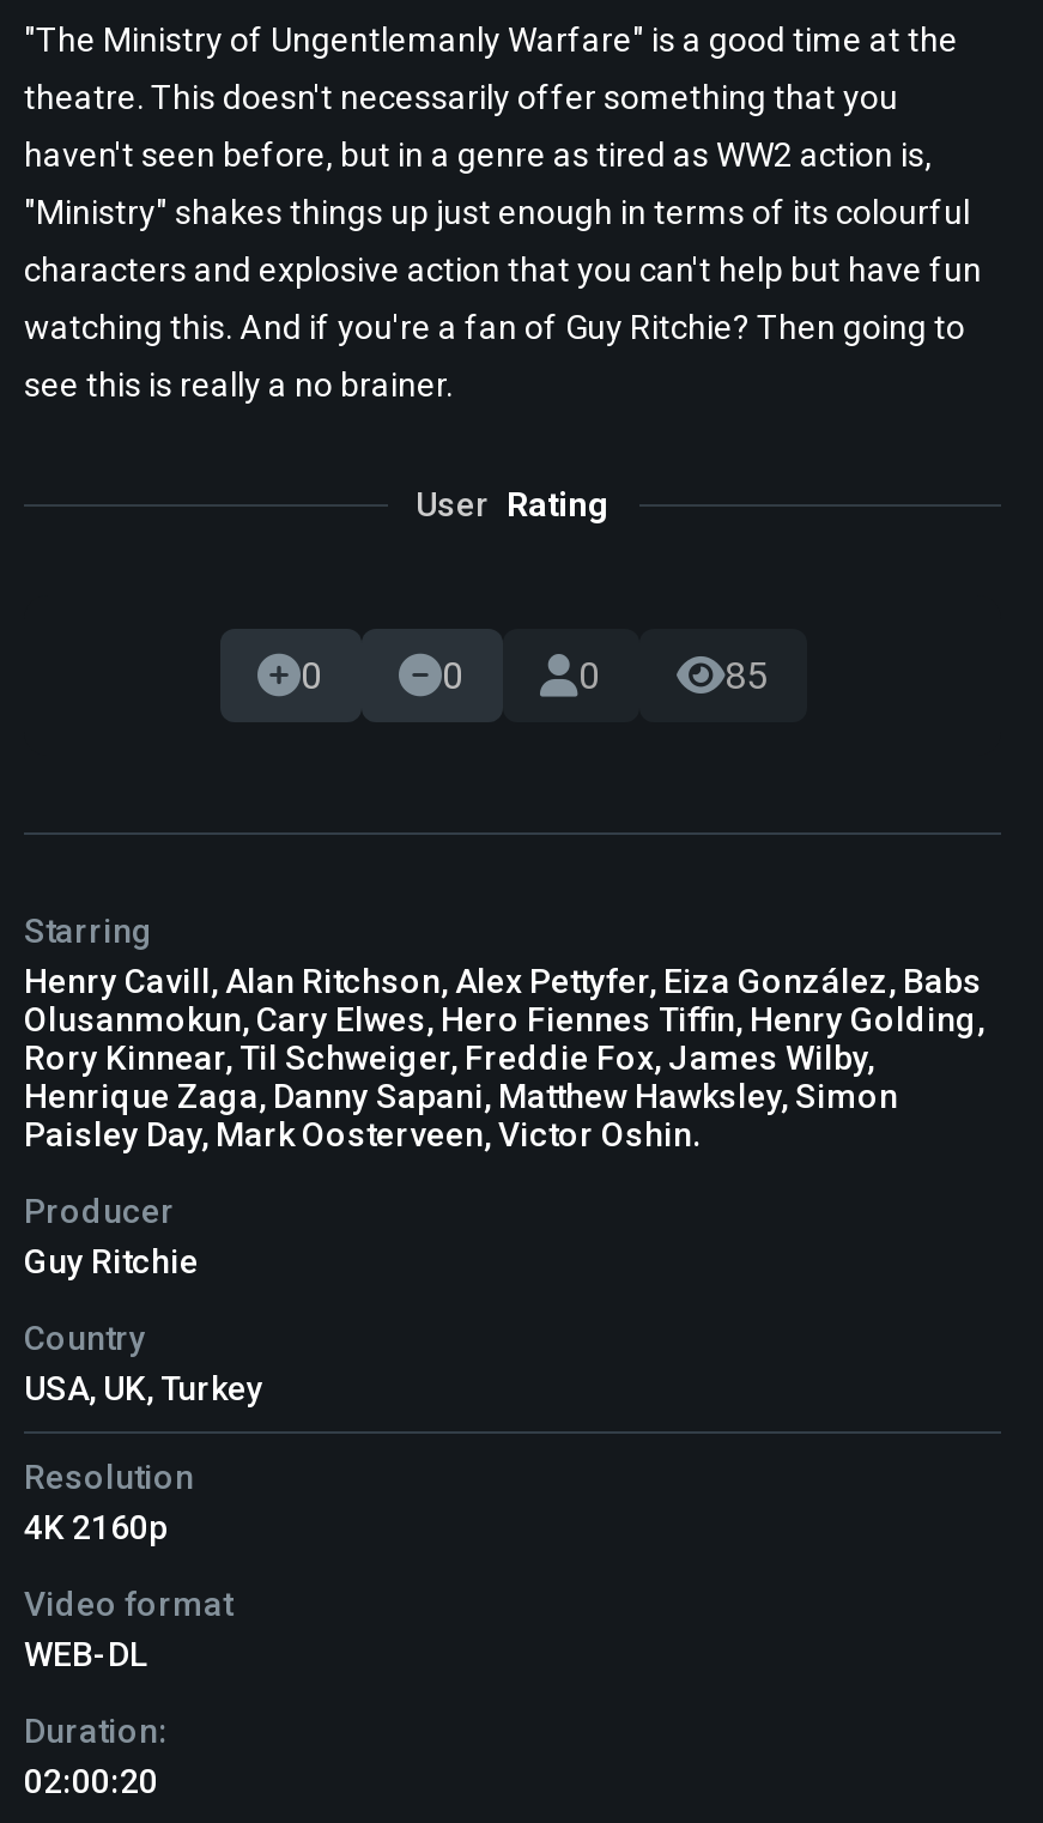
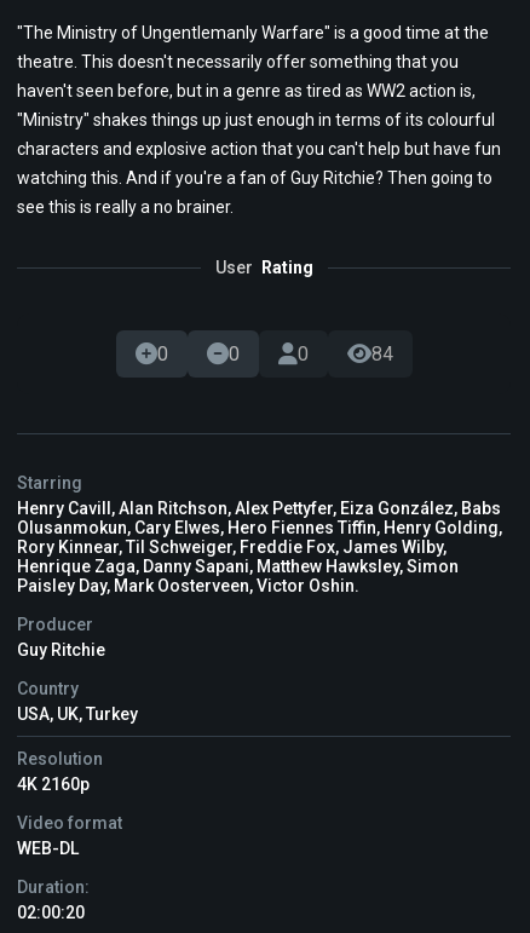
[724,653,768,699] 85 -> [371,343,393,366] 84

